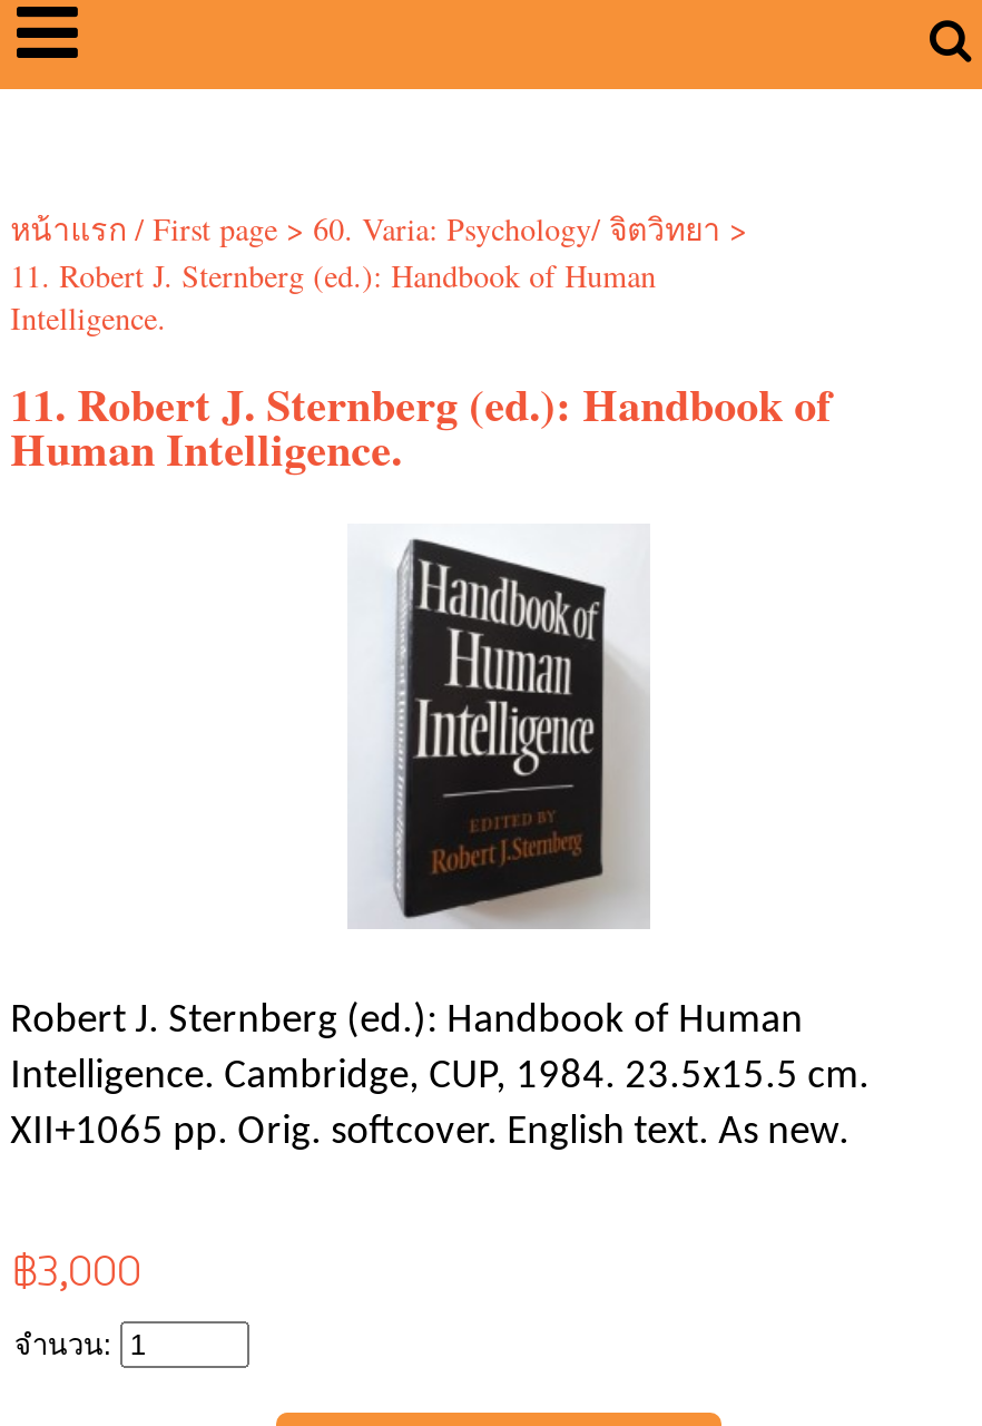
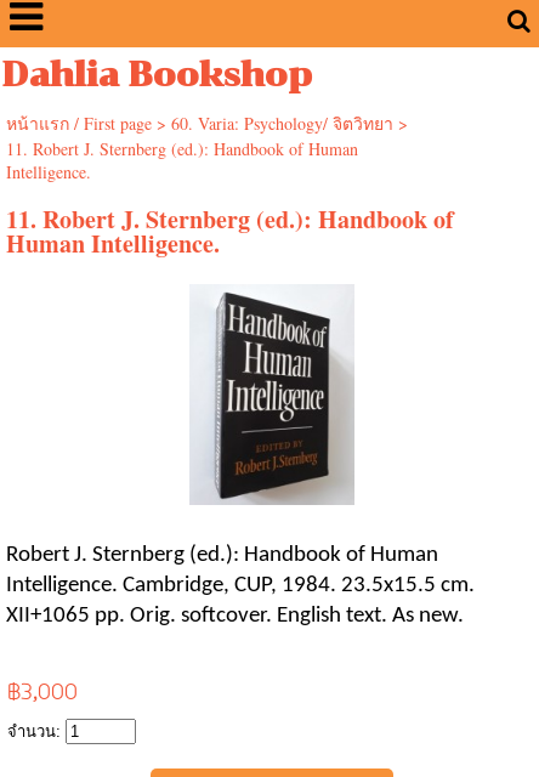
none -> [3,55,312,95] Dahlia Bookshop

